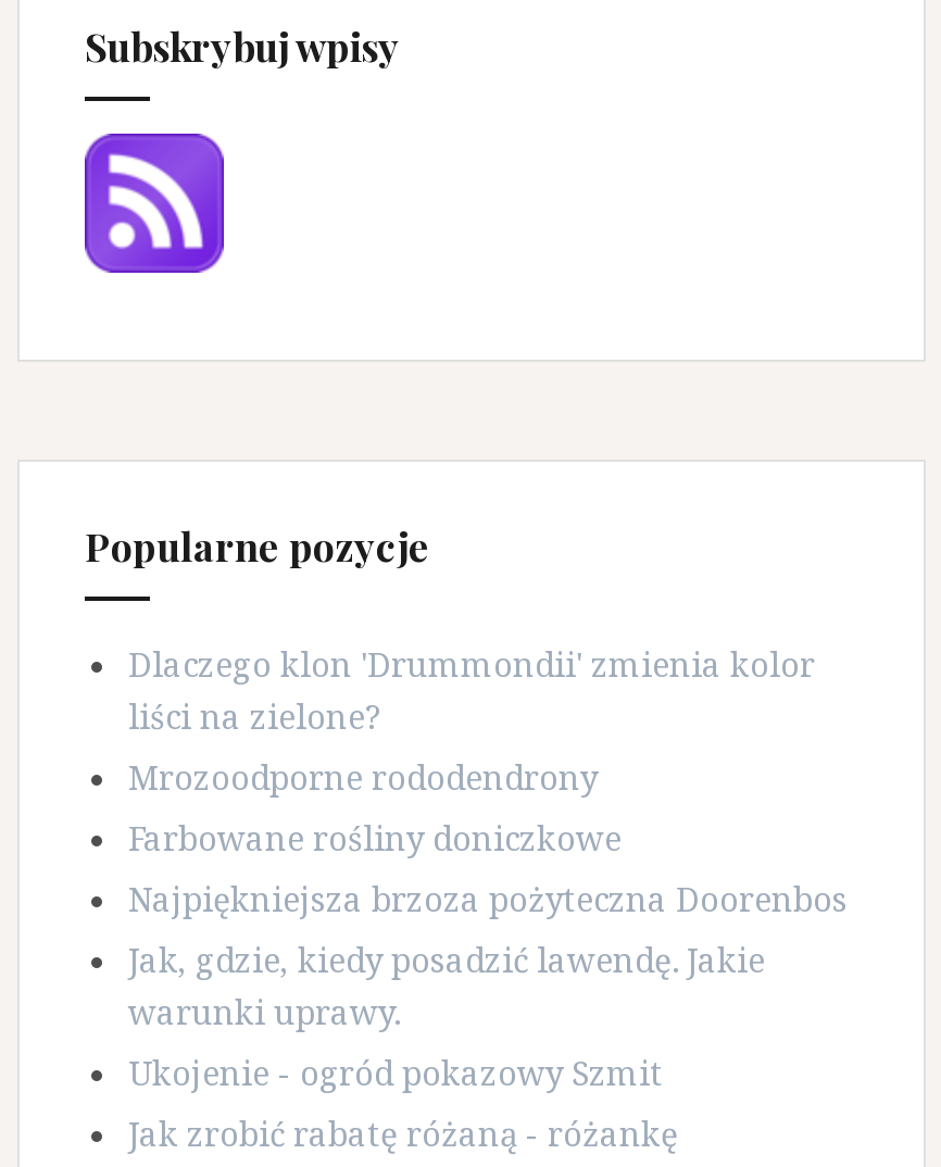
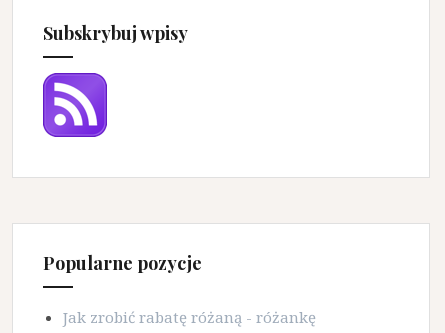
[128,643,848,1095] Dlaczego klon 'Drummondii' zmienia kolor | liści na zielone? | Mrozoodporne rododendrony | Farbowane rośliny doniczkowe | Najpiękniejsza brzoza pożyteczna Doorenbos | Jak, gdzie, kiedy posadzić lawendę. Jakie | warunki uprawy. | Ukojenie - ogród pokazowy Szmit -> none

